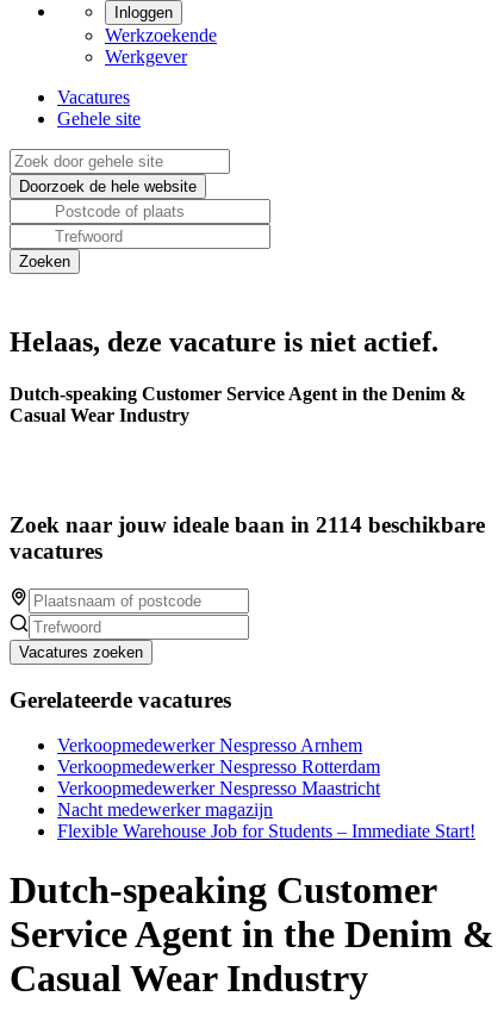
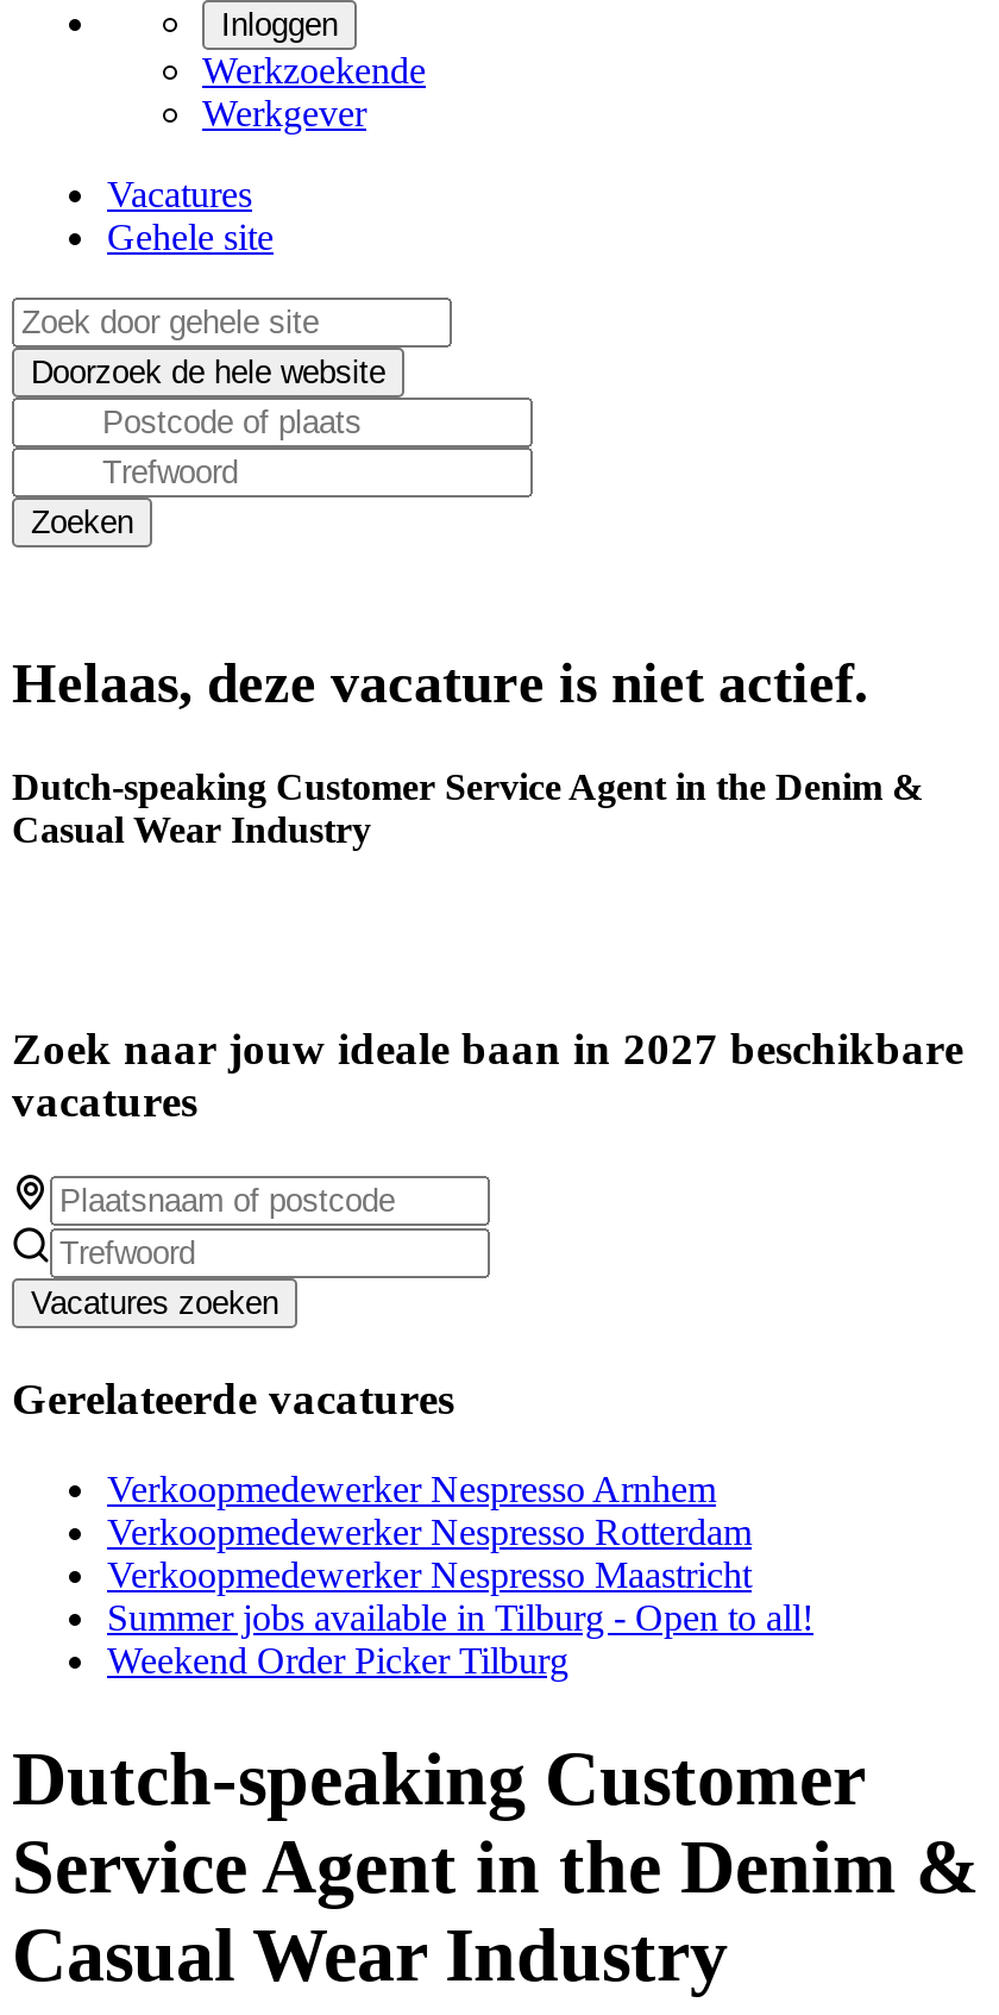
[10,513,485,538] Zoek naar jouw ideale baan in 2114 beschikbare -> [12,1024,963,1074] Zoek naar jouw ideale baan in 2027 beschikbare
[57,800,475,842] Nacht medewerker magazijn | Flexible Warehouse Job for Students – Immediate Start! -> [107,1598,813,1682] Summer jobs available in Tilburg - Open to all! | Weekend Order Picker Tilburg

